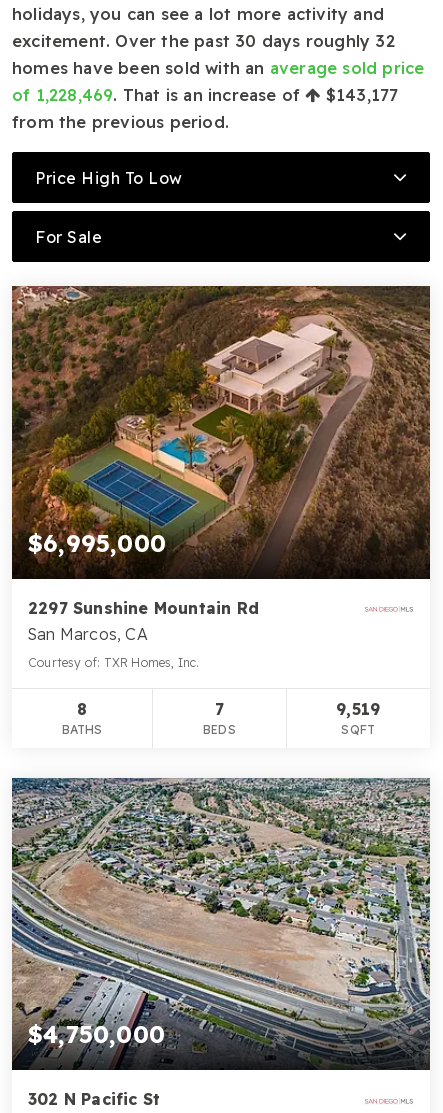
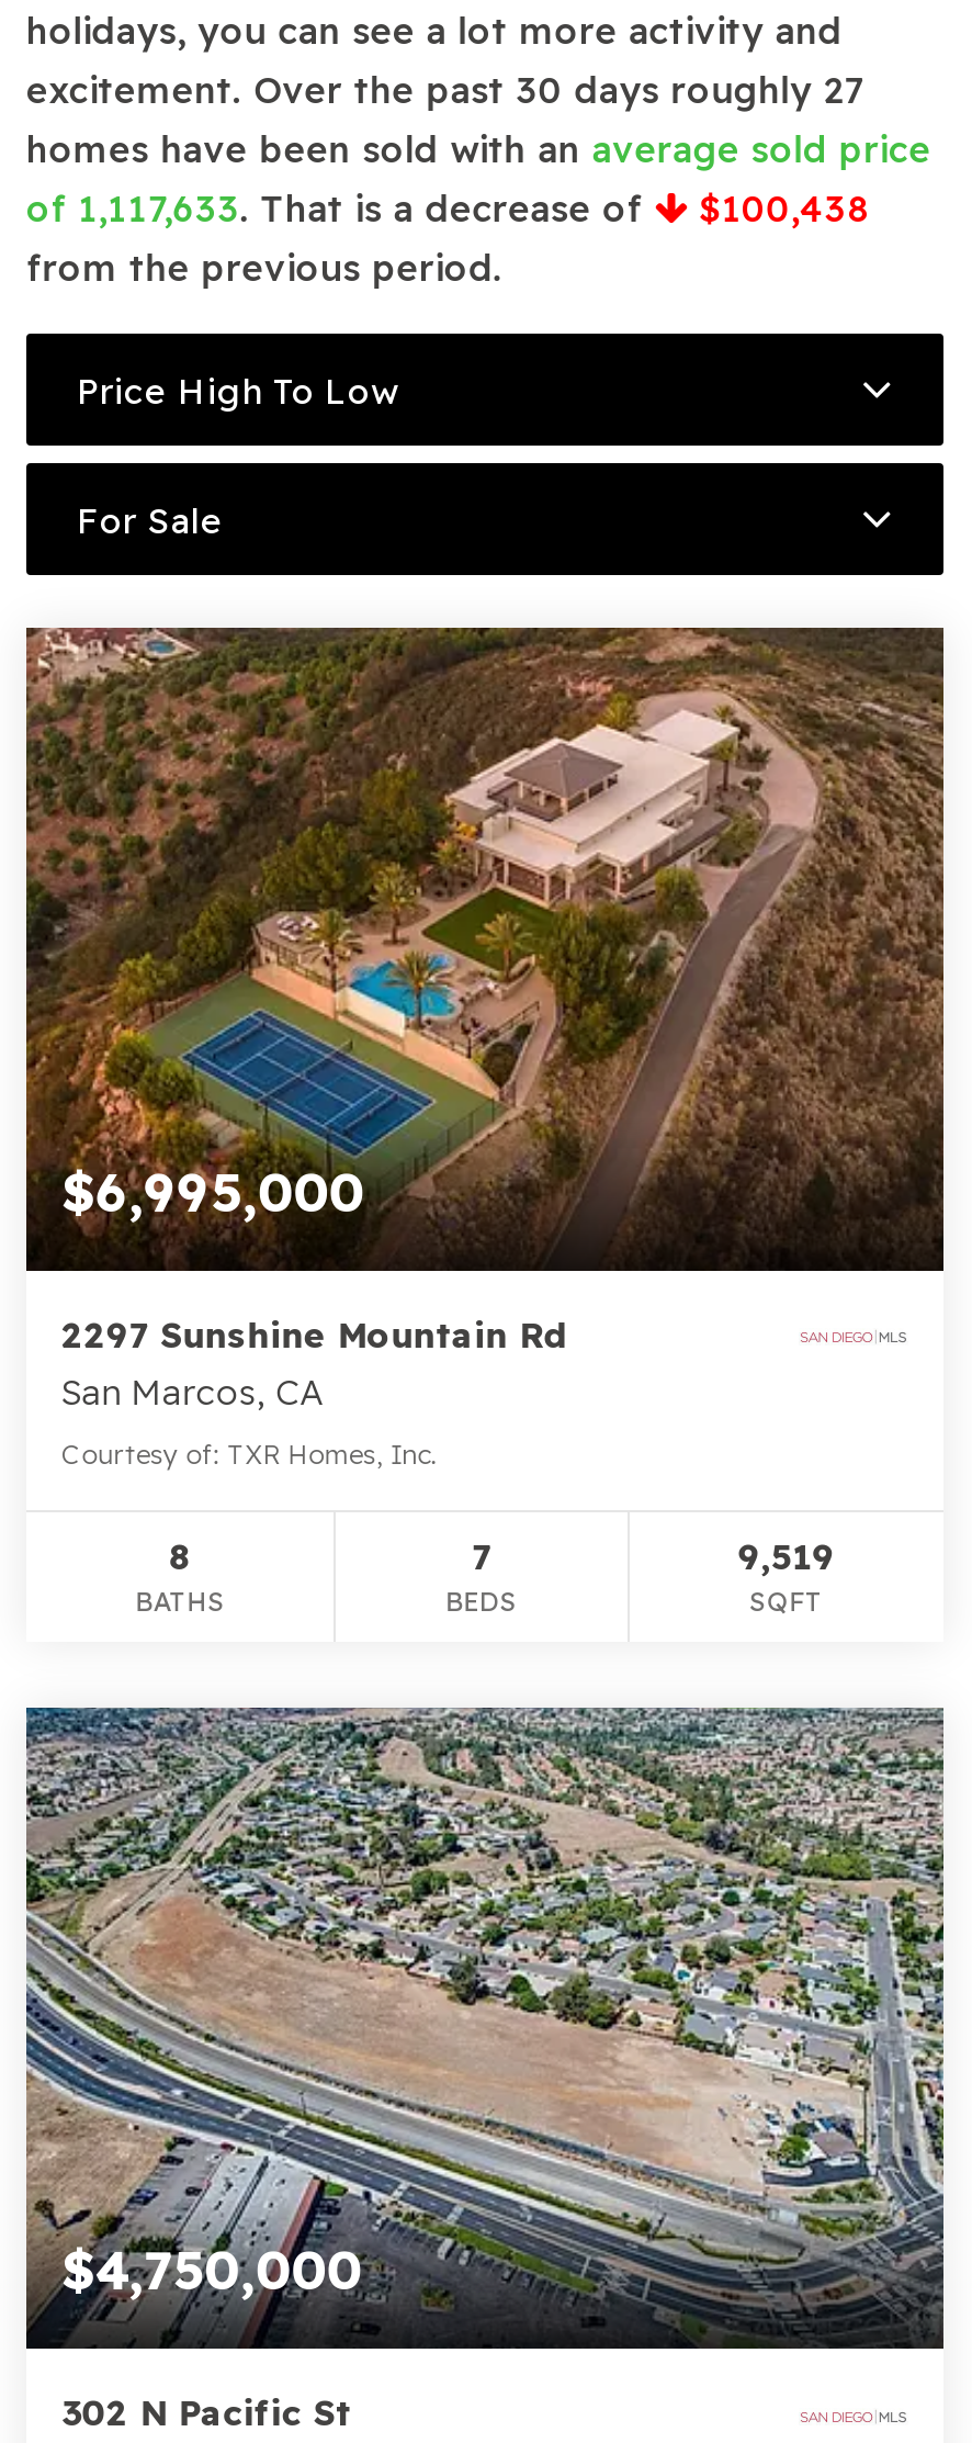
[12,31,395,51] excitement. Over the past 30 days roughly 32 -> [26,68,864,112] excitement. Over the past 30 days roughly 27
[12,85,305,105] of 1,228,469. That is an increase of -> [26,187,654,230] of 1,117,633. That is a decrease of
[321,85,398,105] $143,177 -> [688,187,869,230] $100,438

